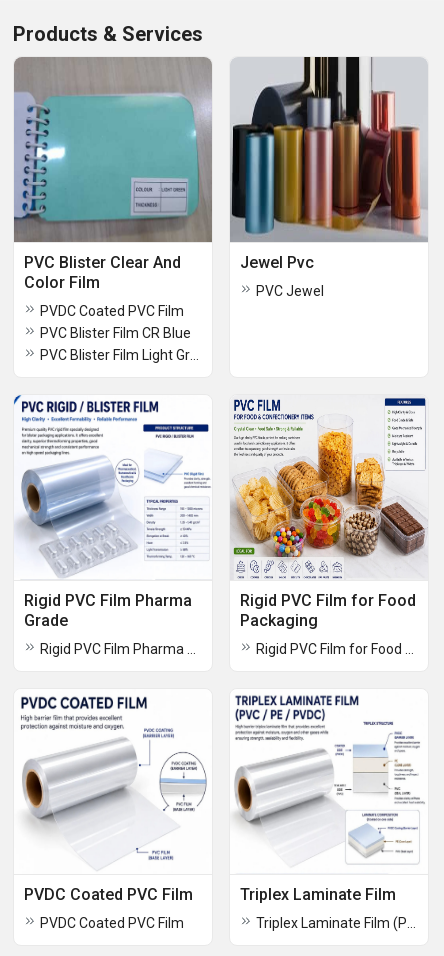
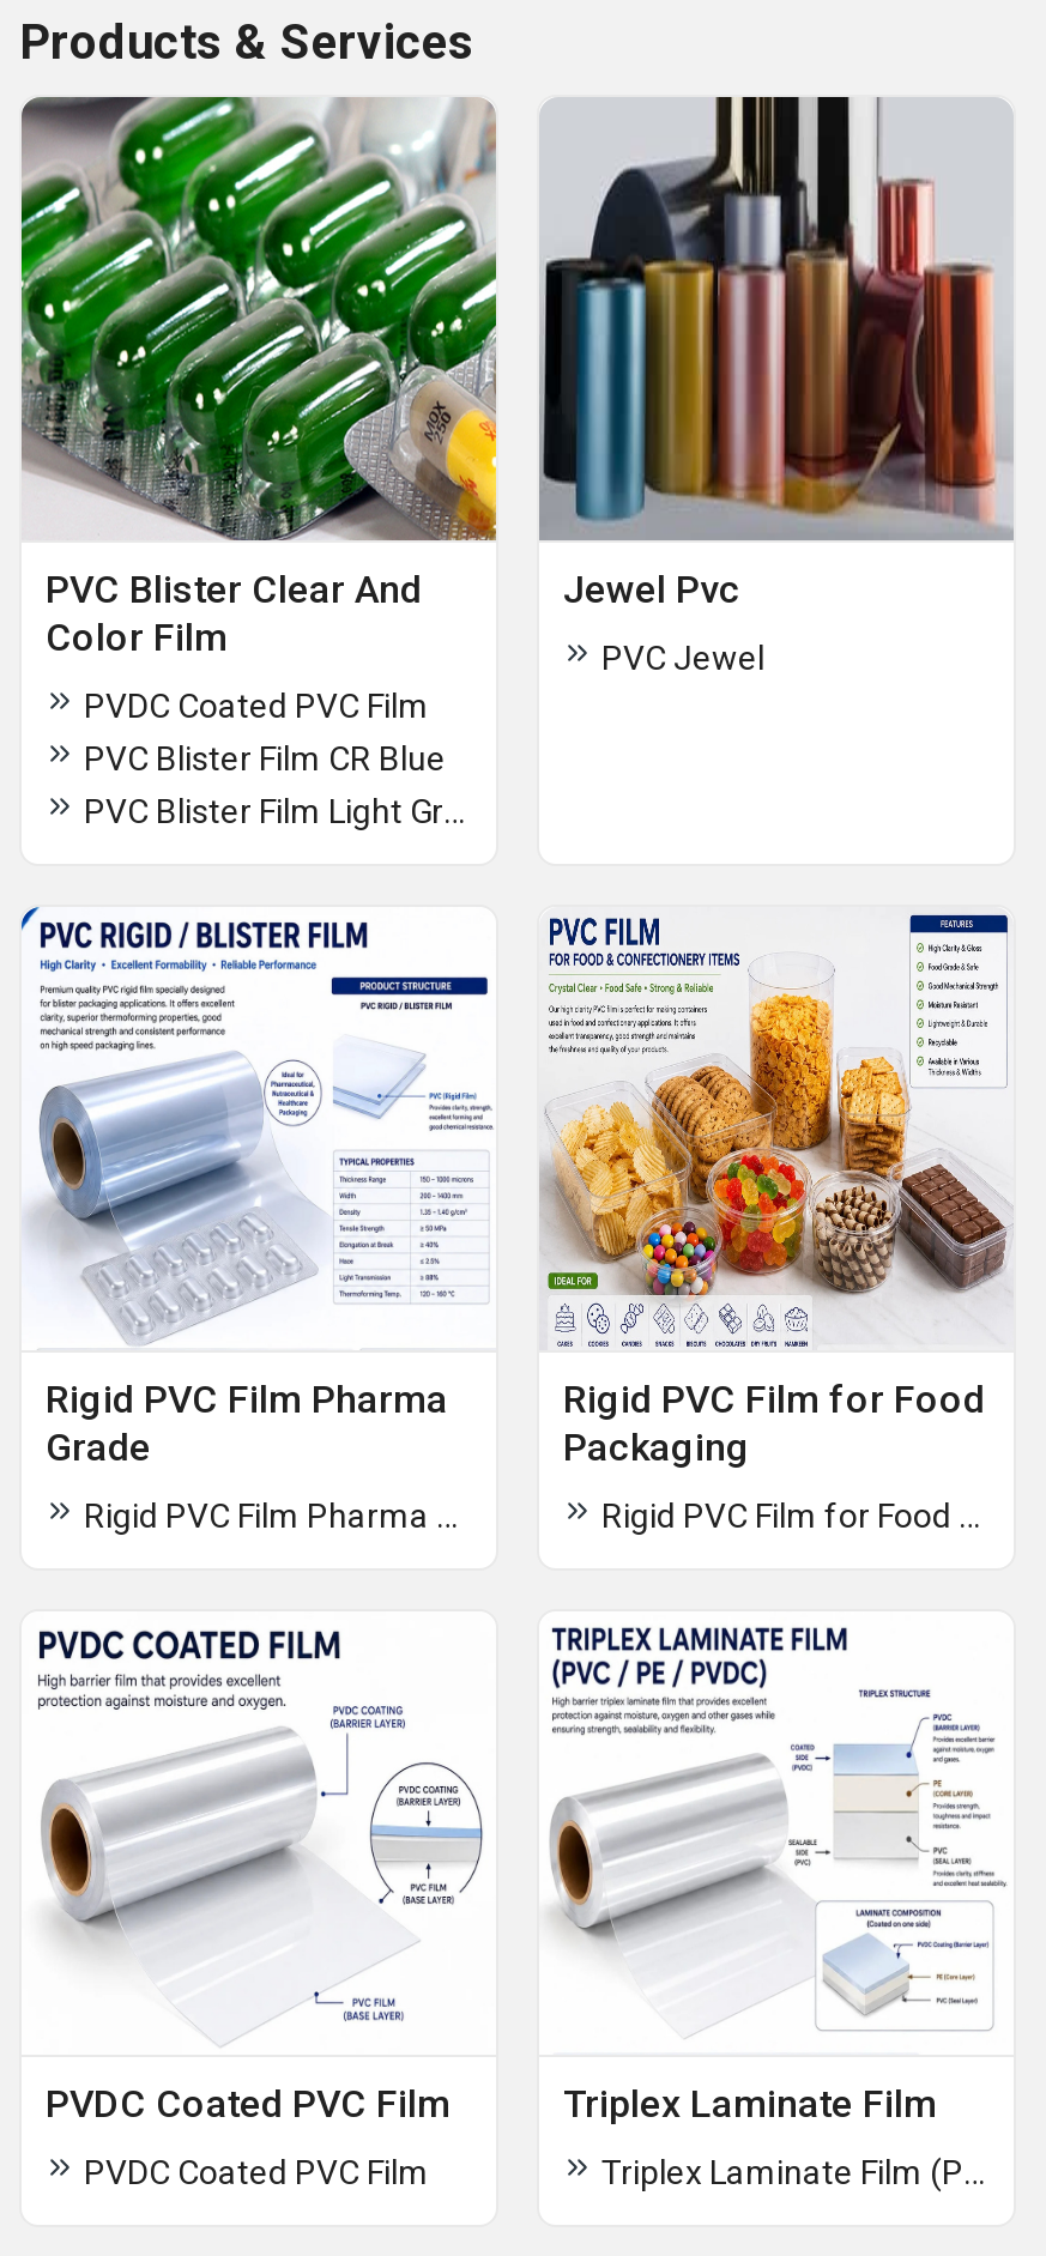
[13,57,213,243] [image] -> [19,97,498,538] [image]

